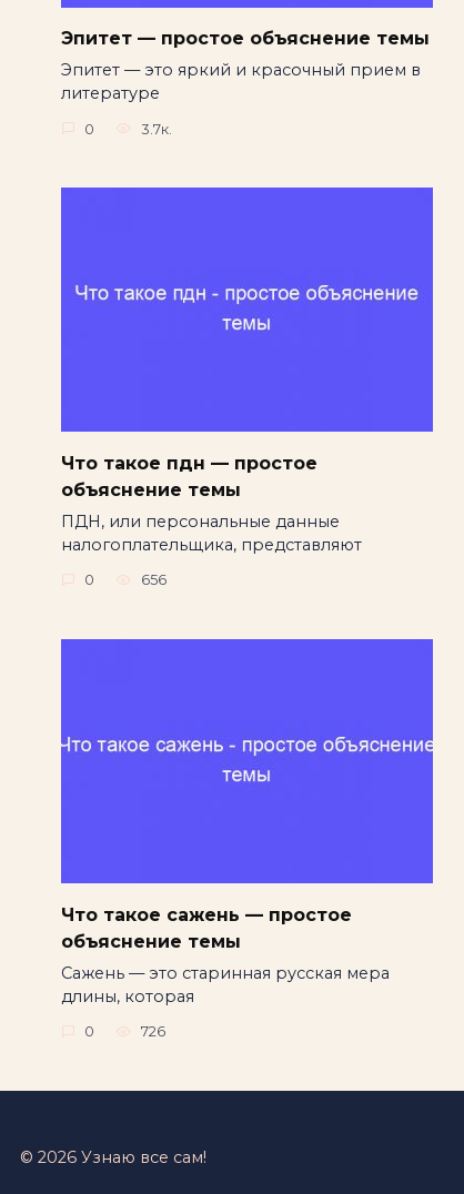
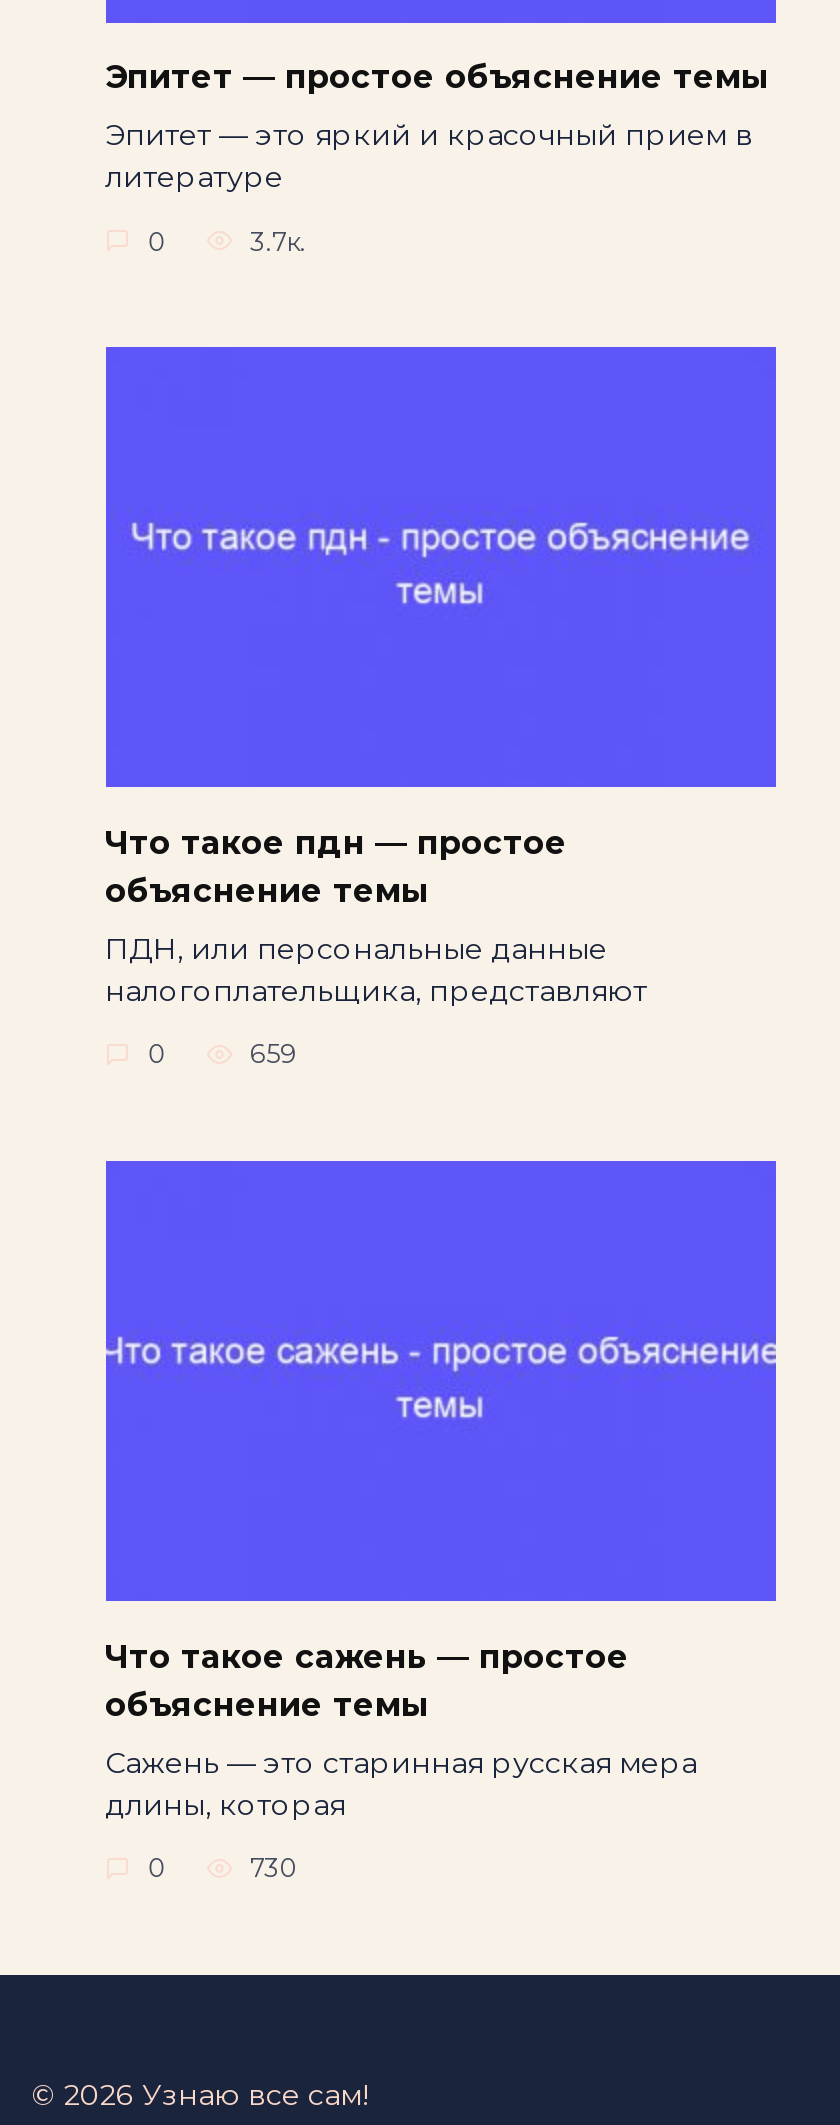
[141,572,167,589] 656 -> [250,1040,296,1070] 659
[141,1023,165,1040] 726 -> [250,1853,298,1883] 730

